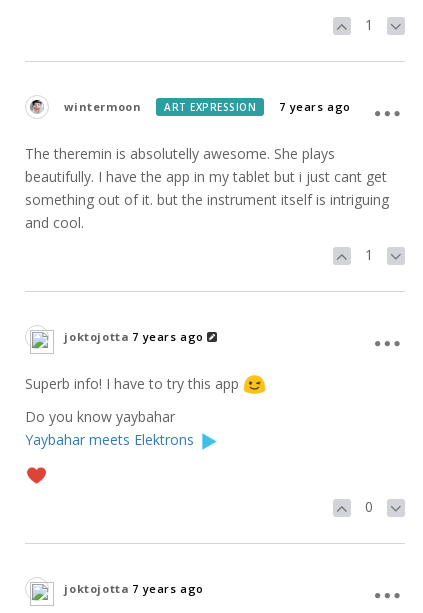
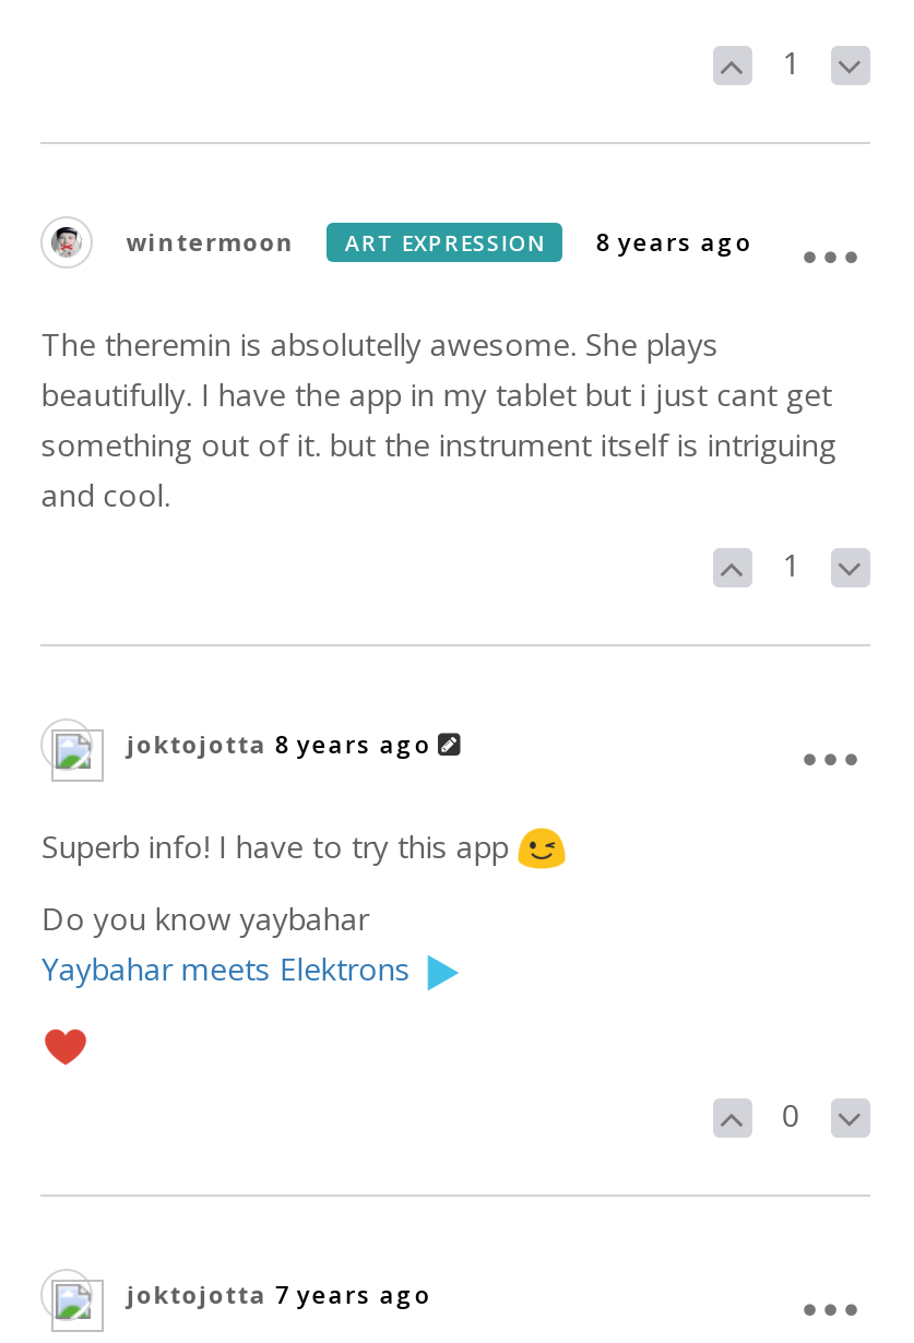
[64,99,351,114] wintermoon ART EXPRESSION 7 years ago -> [126,225,752,258] wintermoon ART EXPRESSION 8 years ago
[64,328,204,343] joktojotta 7 years ago -> [126,726,431,759] joktojotta 8 years ago

